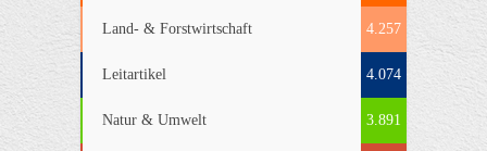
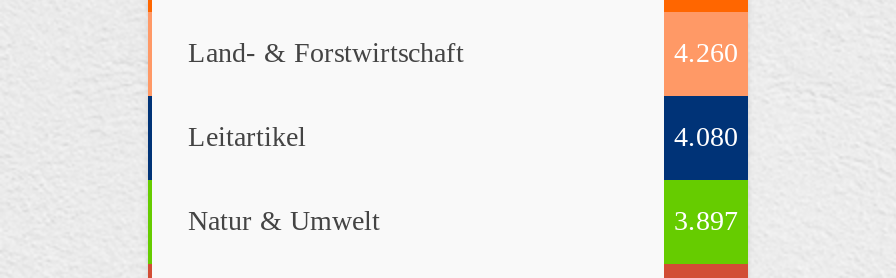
[366,20,401,37] 4.257 -> [674,37,738,67] 4.260
[366,66,401,82] 4.074 -> [674,121,738,151] 4.080
[366,111,401,128] 3.891 -> [674,205,738,235] 3.897

